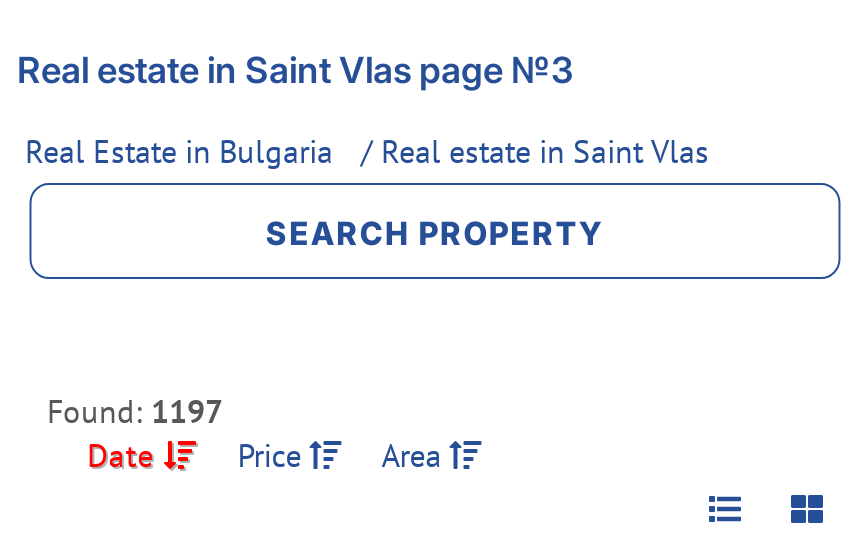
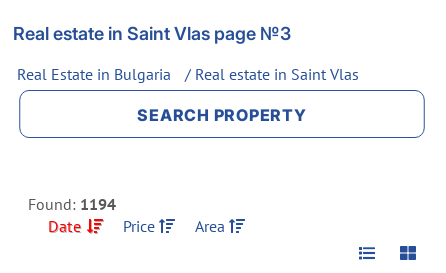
[47,391,223,431] Found: 1197 -> [28,194,116,214] Found: 1194

